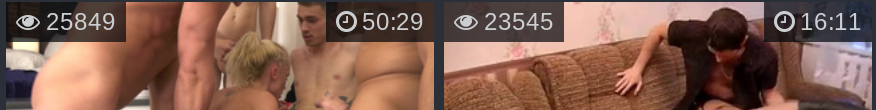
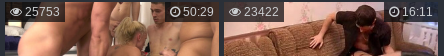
[40,9,116,37] 25849 -> [22,5,60,19] 25753
[356,9,554,37] 50:29 23545 -> [180,5,279,19] 50:29 23422

